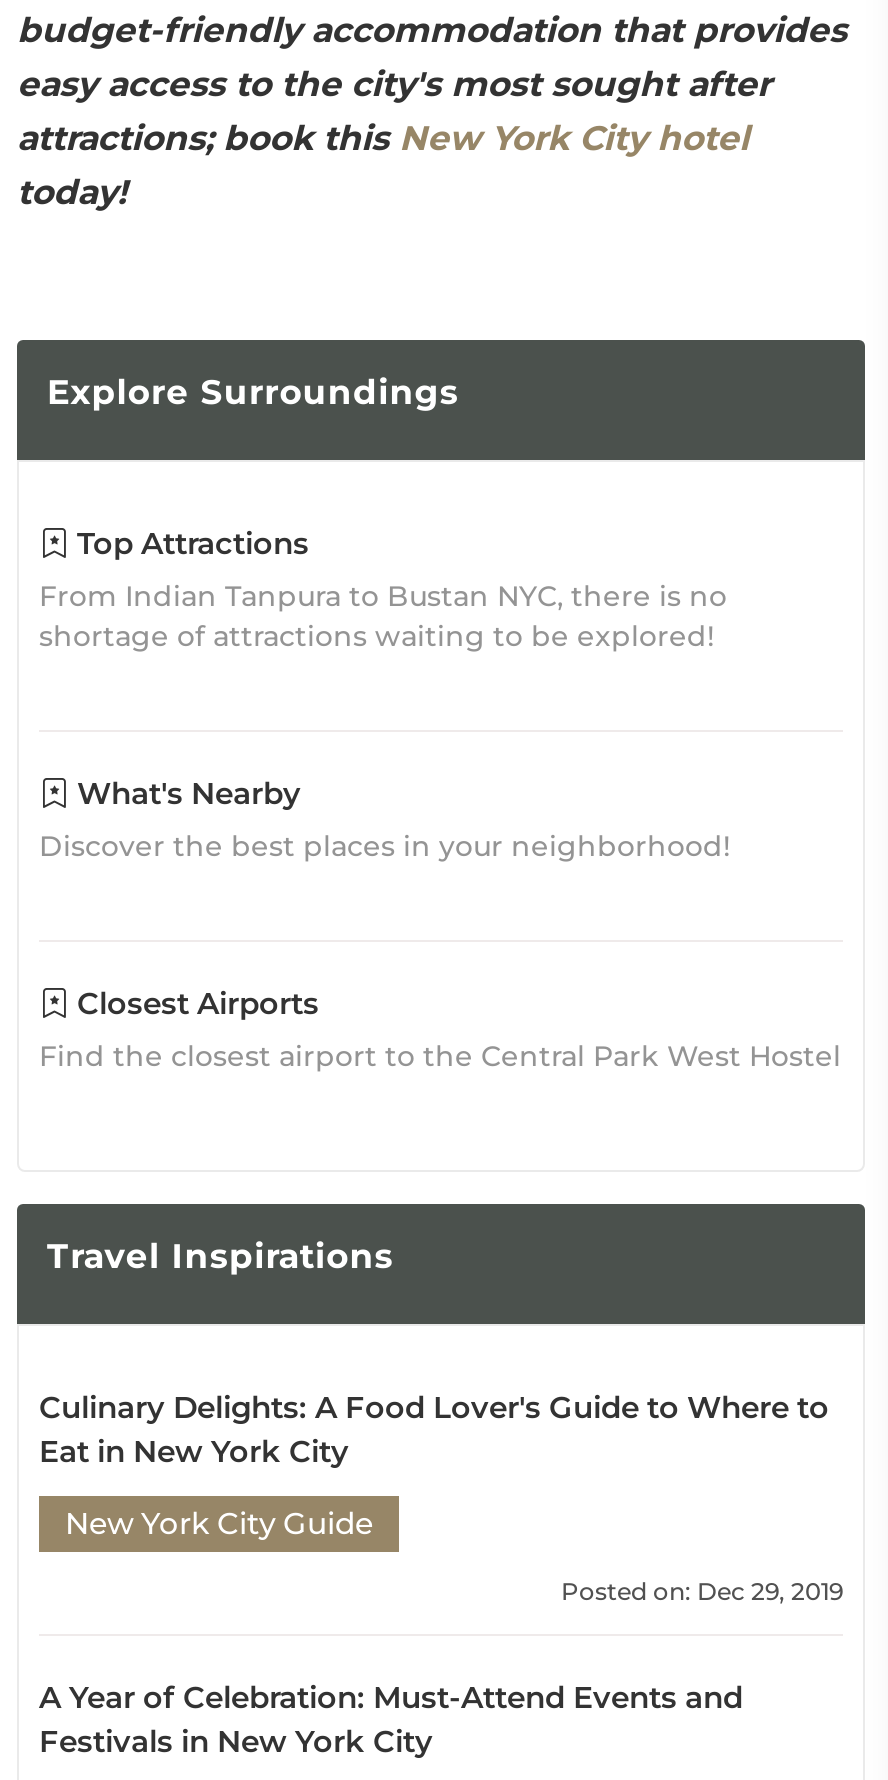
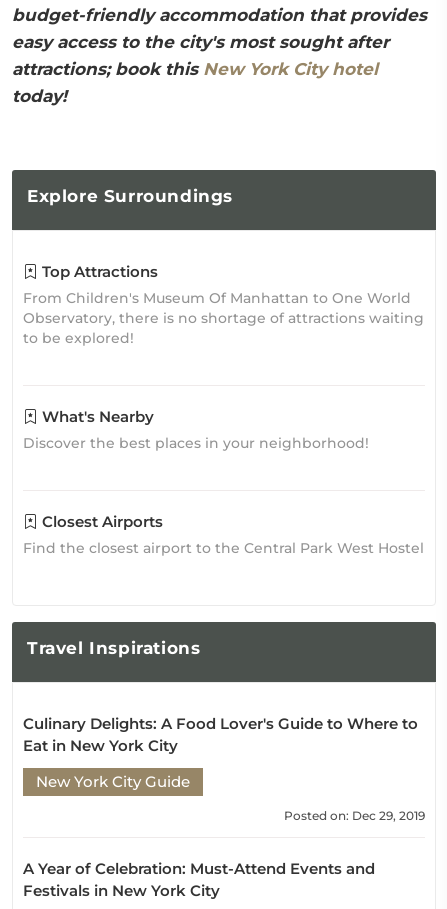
[39,578,727,654] From Indian Tanpura to Bustan NYC, there is no | shortage of attractions waiting to be explored! -> [23,289,424,347] From Children's Museum Of Manhattan to One World | Observatory, there is no shortage of attractions waiting | to be explored!

